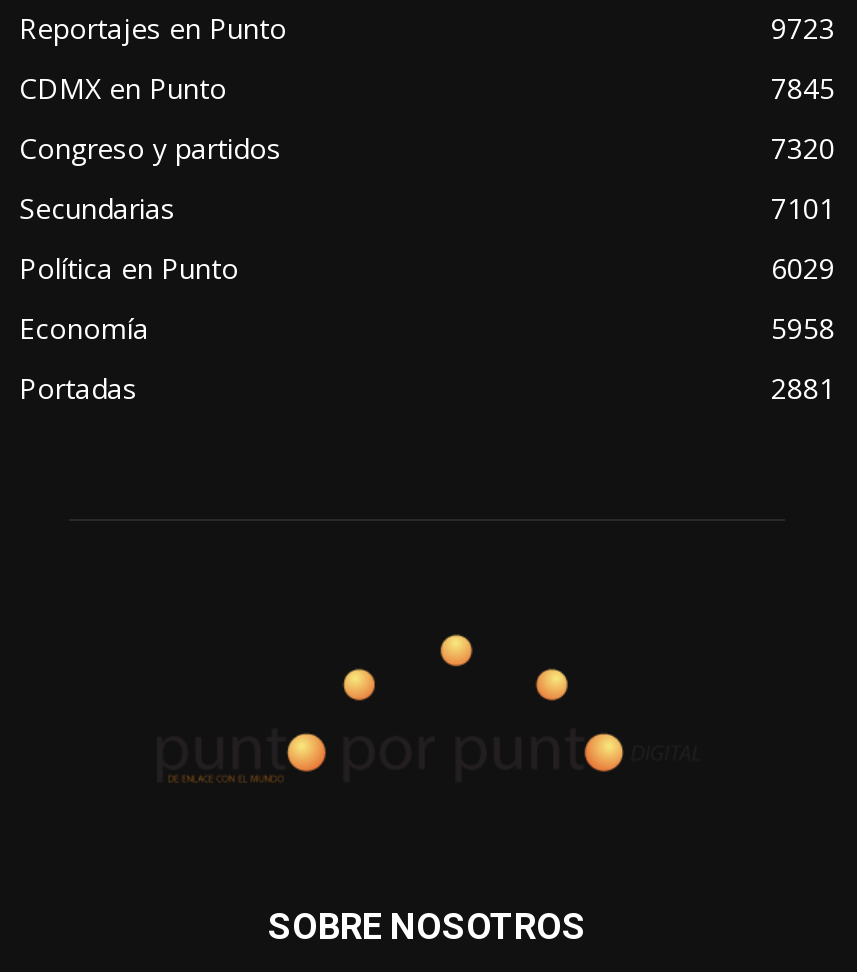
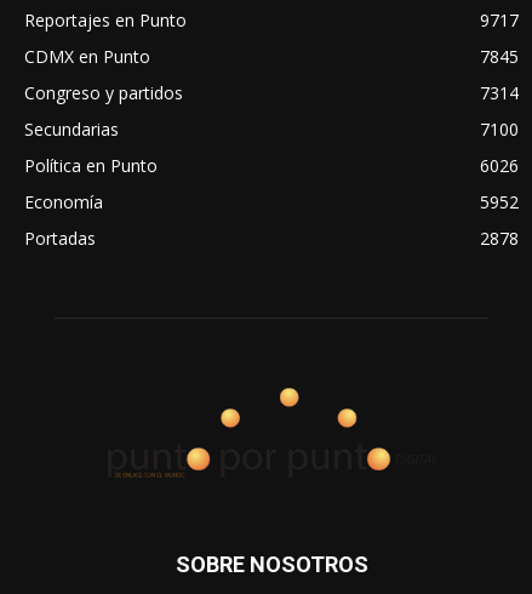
[771,8,835,46] 9723 -> [480,8,519,31] 9717
[771,128,835,166] 7320 -> [480,81,519,104] 7314
[771,188,835,226] 7101 -> [480,117,519,140] 7100
[771,248,835,286] 6029 -> [480,153,519,177] 6026
[771,308,835,346] 5958 -> [480,190,519,213] 5952
[771,368,835,406] 2881 -> [480,226,519,249] 2878

